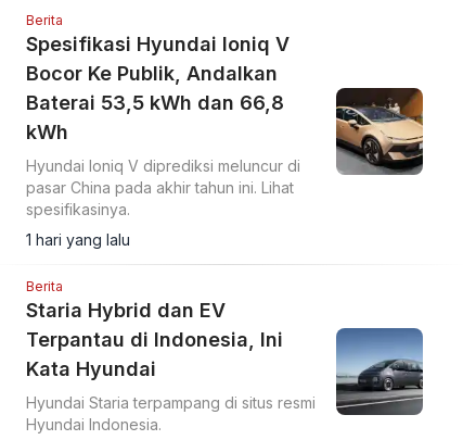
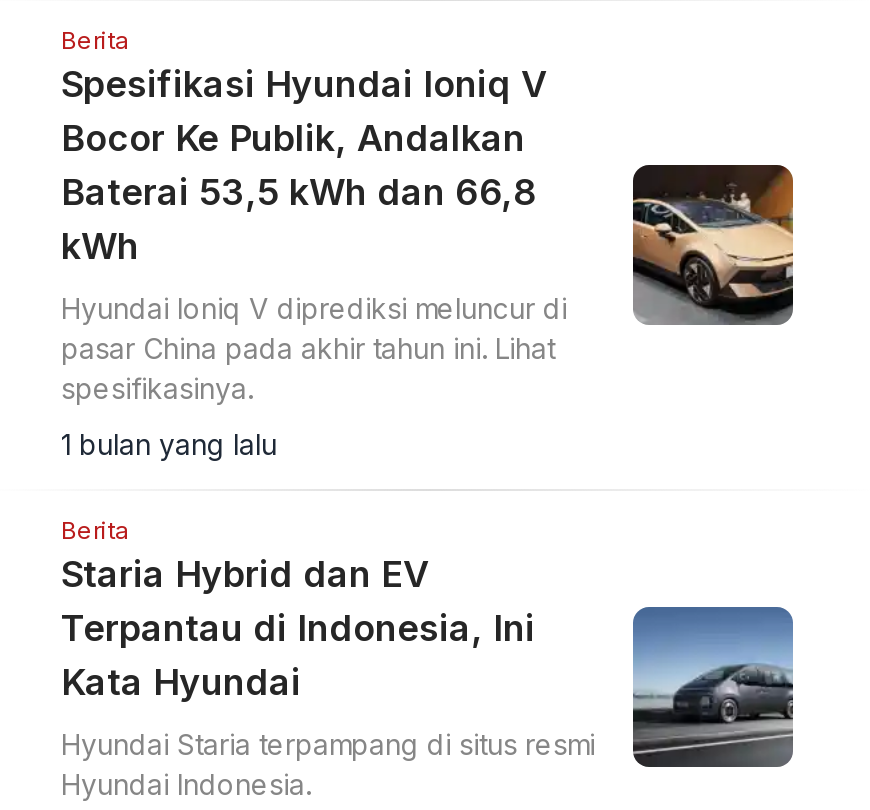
[26,230,130,249] 1 hari yang lalu -> [61,426,277,460] 1 bulan yang lalu

